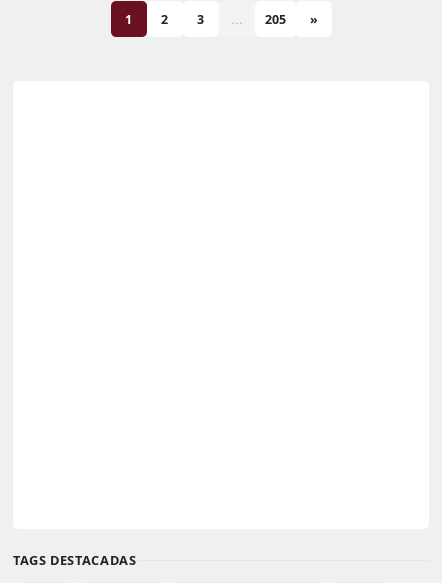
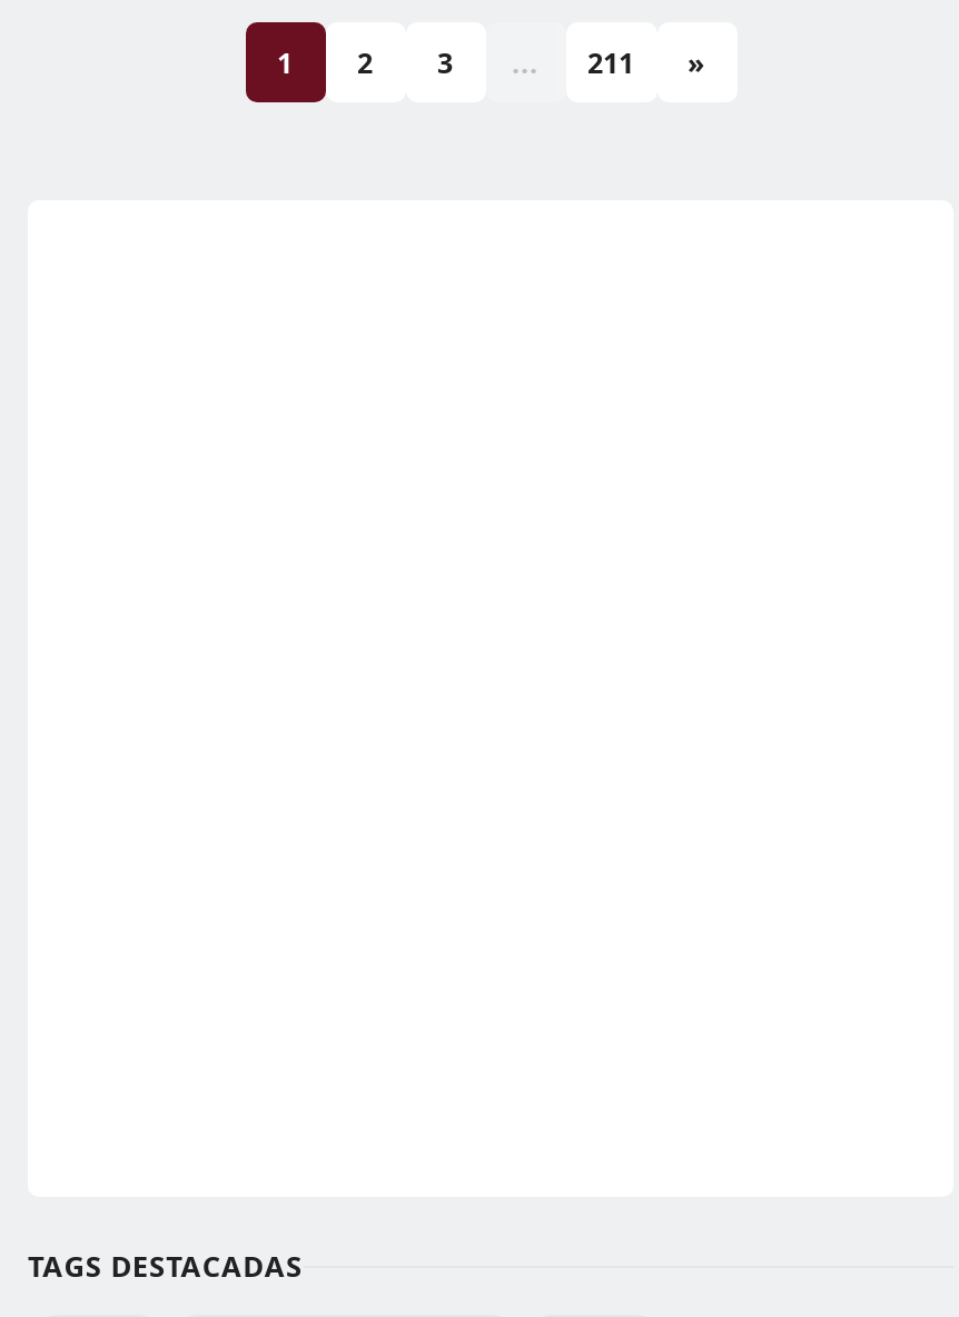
[264,10,285,27] 205 -> [587,43,634,81] 211

